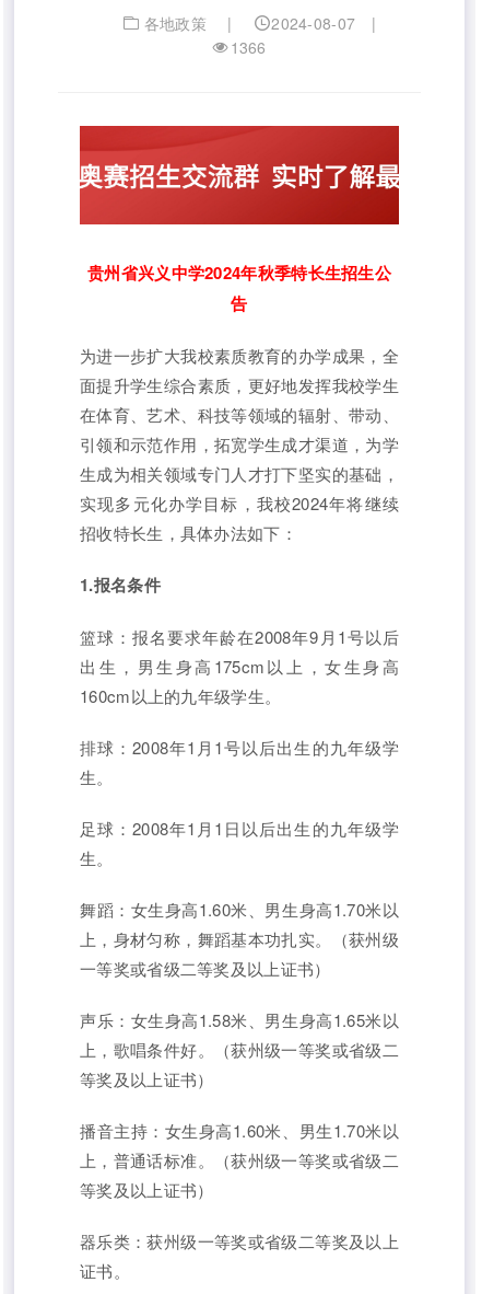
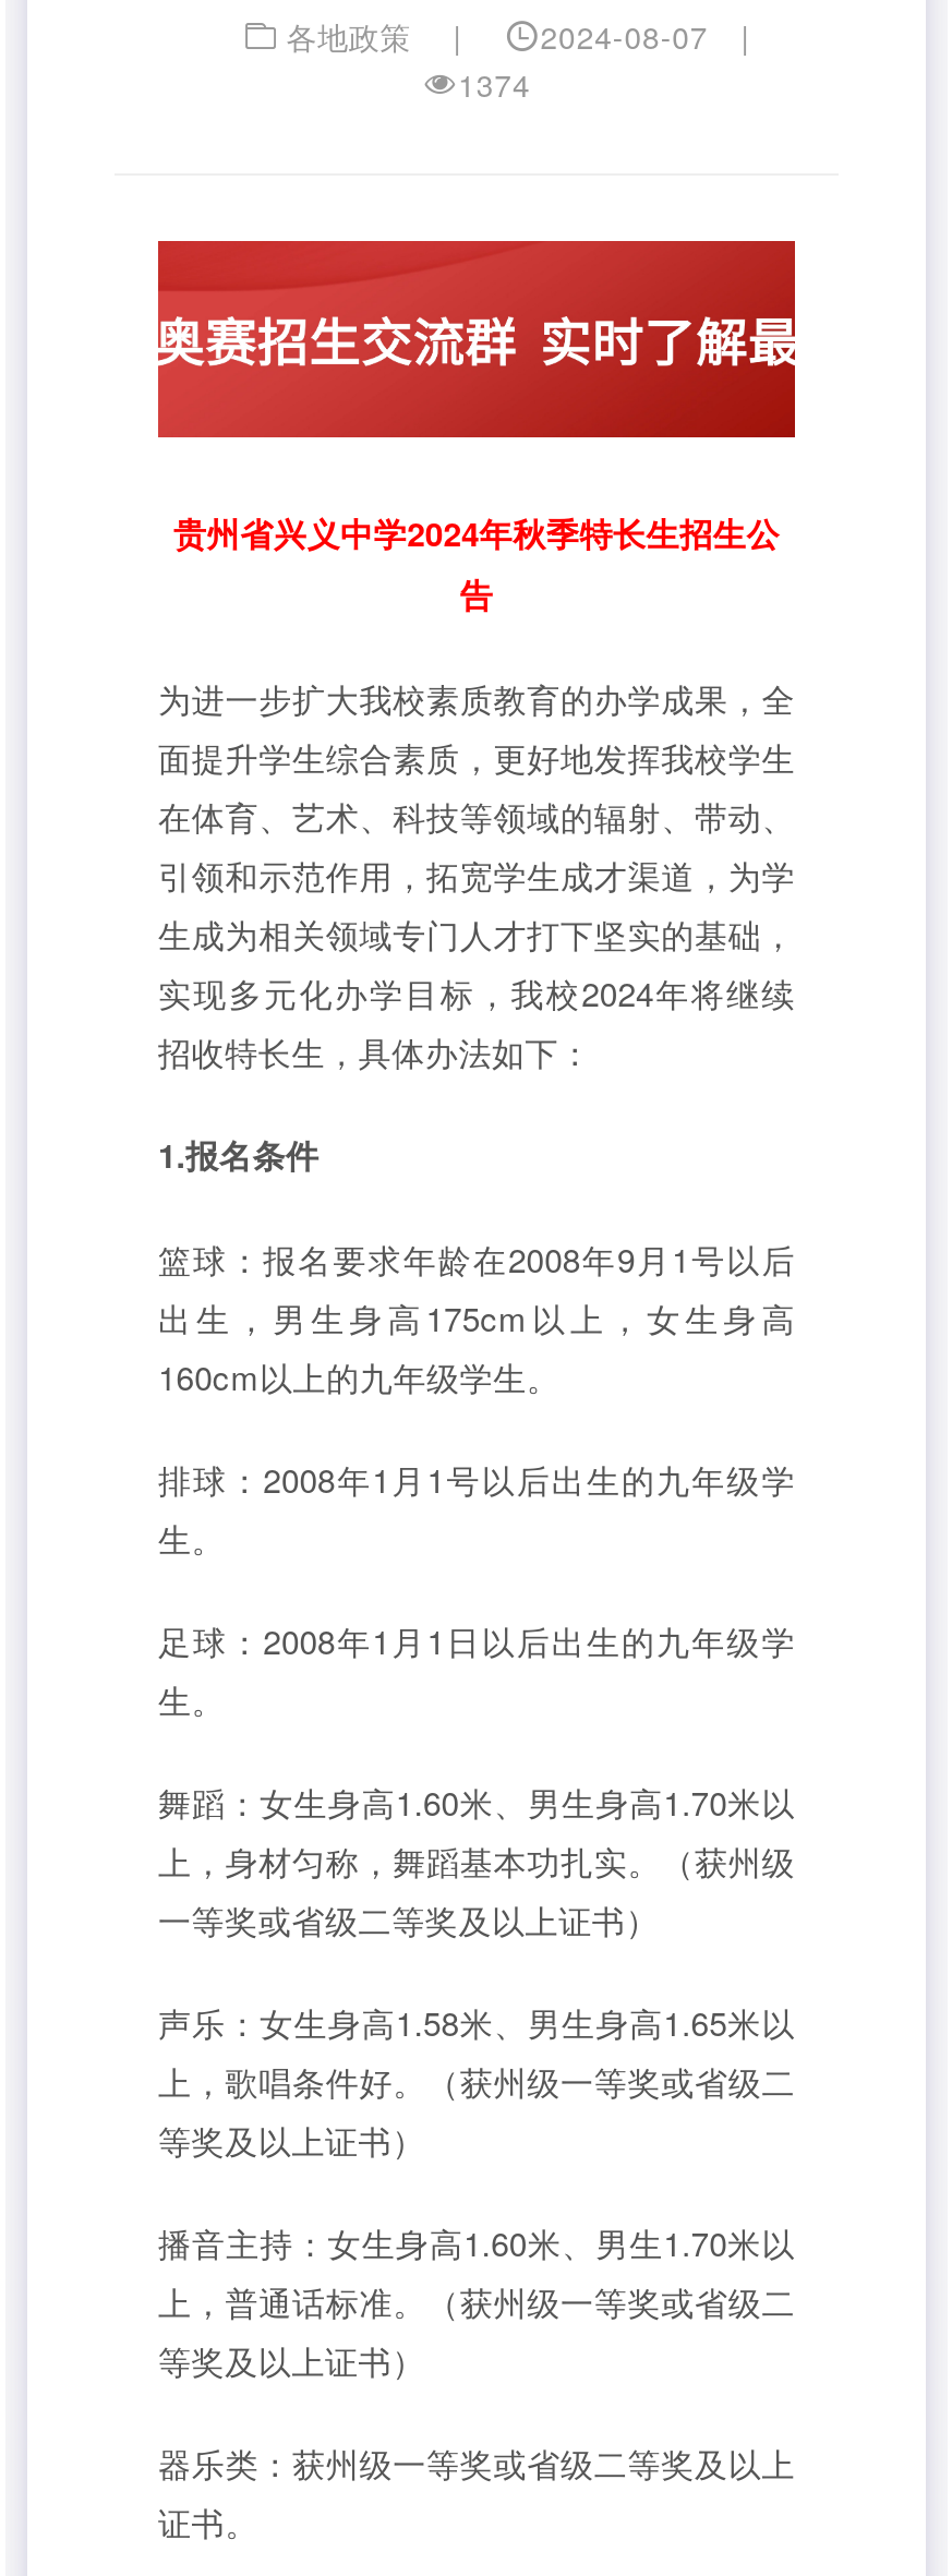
[230,36,266,58] 1366 -> [458,62,531,106] 1374

